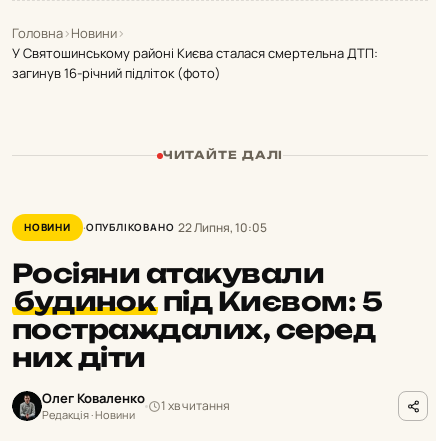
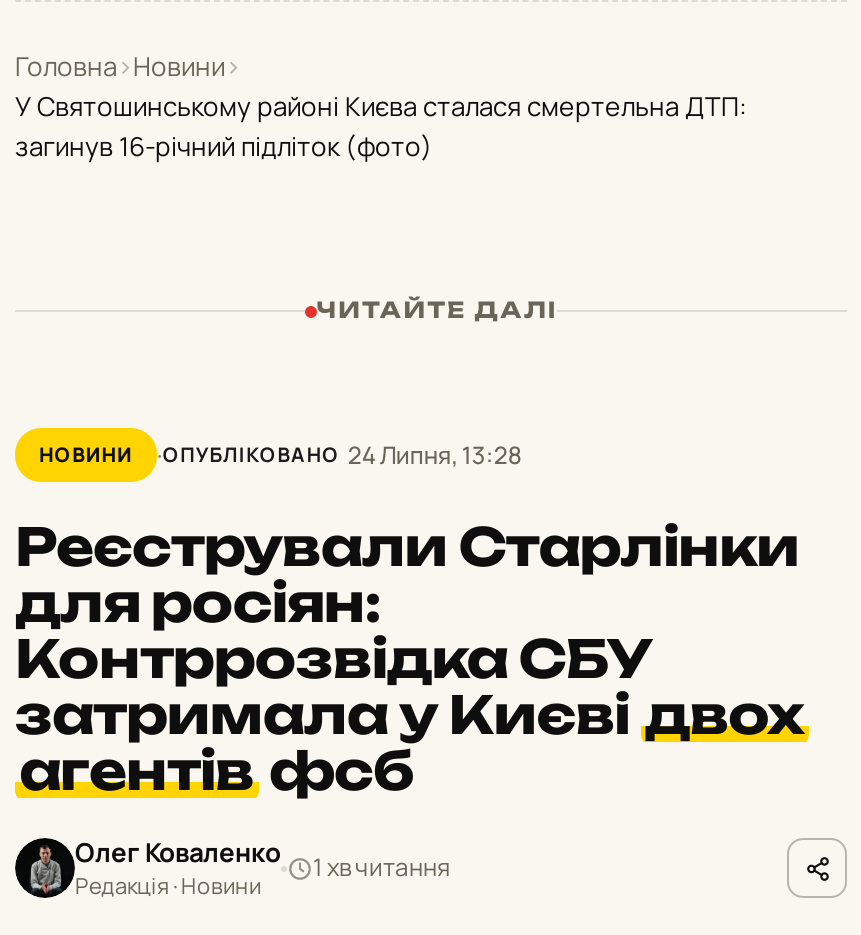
[86,219,267,236] ОПУБЛІКОВАНО 22 Липня, 10:05 -> [163,437,522,471] ОПУБЛІКОВАНО 24 Липня, 13:28
[12,257,382,373] Росіяни атакували | будинок під Києвом: 5 | постраждалих, серед | них діти -> [15,514,804,802] Реєстрували Старлінки | для росіян: | Контррозвідка СБУ | затримала у Києві двох | агентів фсб

